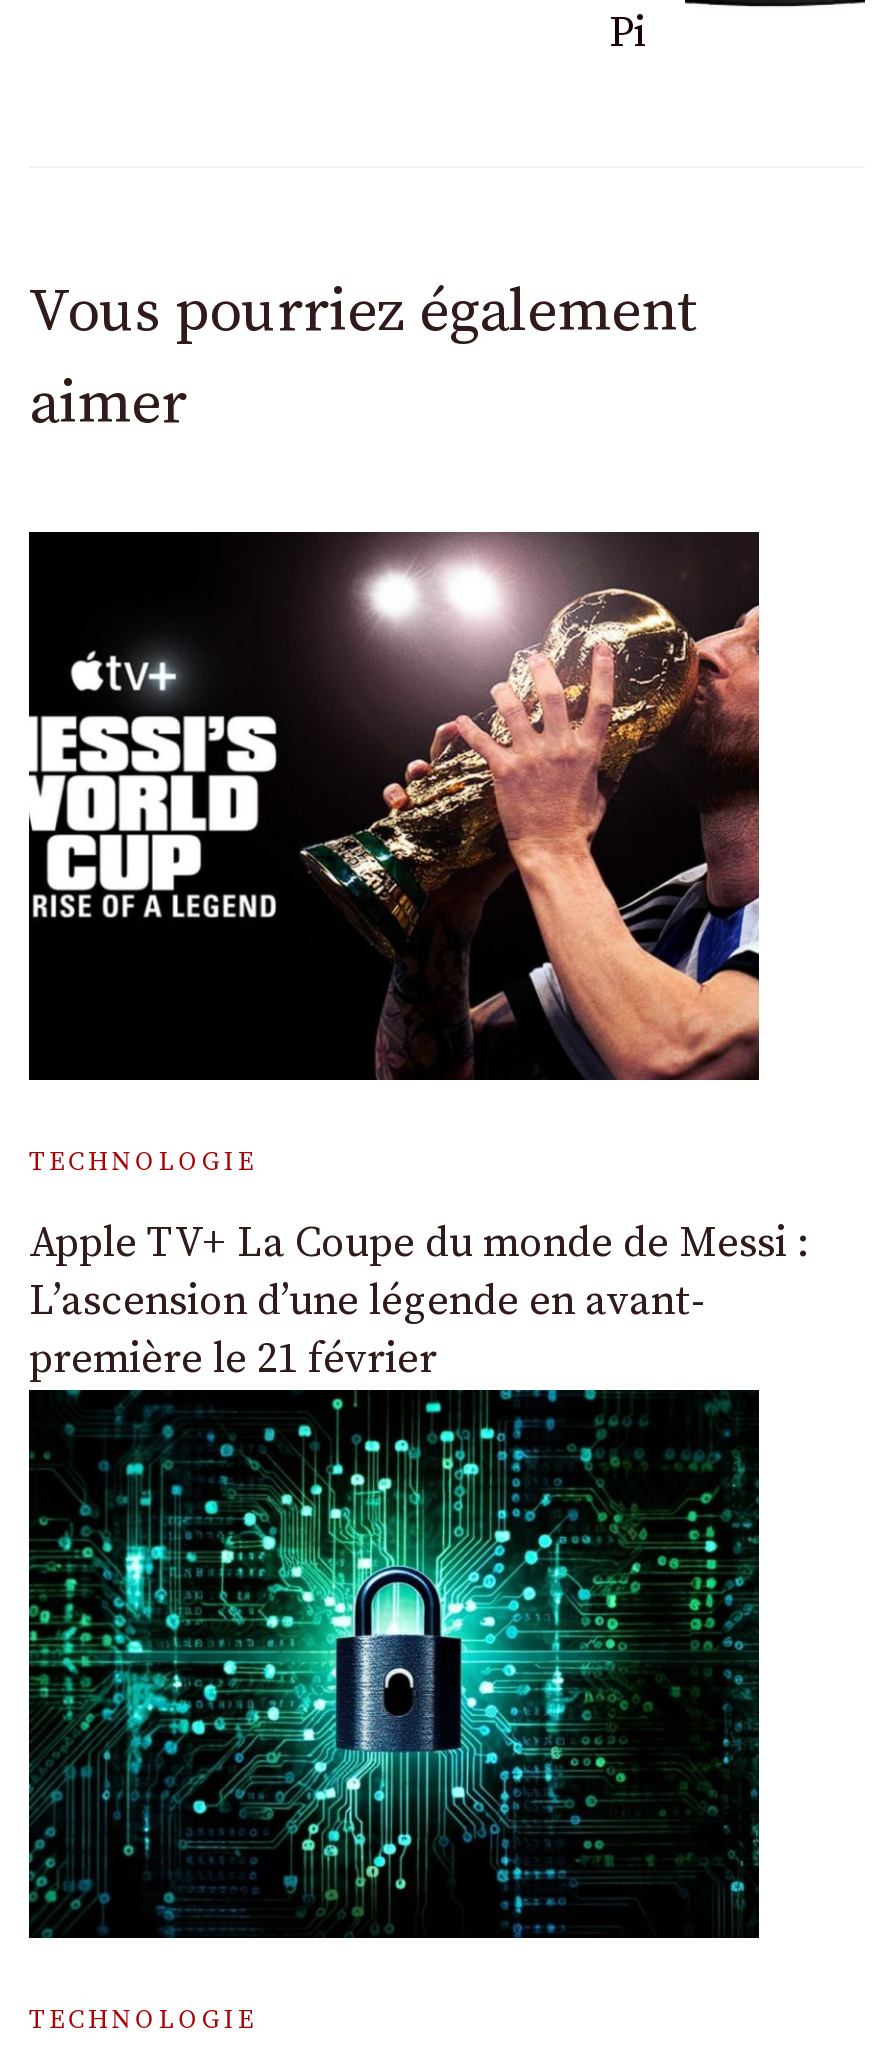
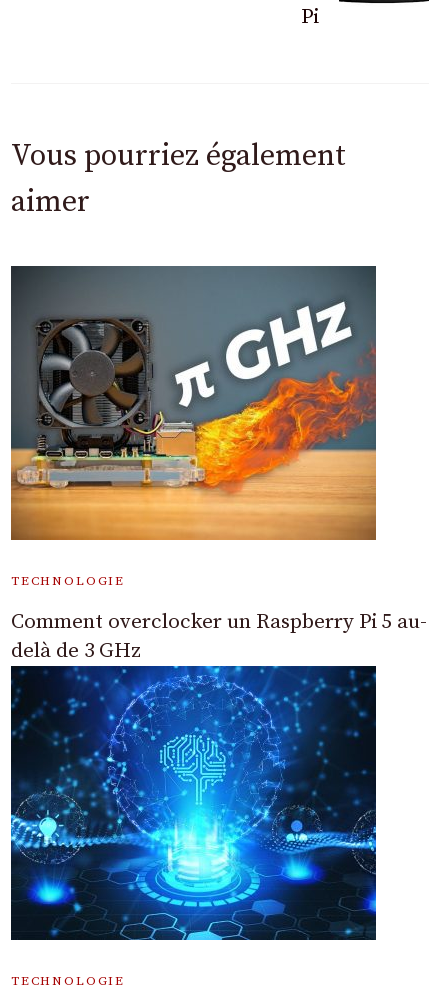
[27,530,761,1082] [image] -> [10,265,377,541] [image]
[29,1218,811,1386] Apple TV+ La Coupe du monde de Messi : | L’ascension d’une légende en avant- | première le 21 février -> [11,609,427,664] Comment overclocker un Raspberry Pi 5 au- | delà de 3 GHz
[29,1388,761,1940] [image] -> [10,665,377,941] [image]

